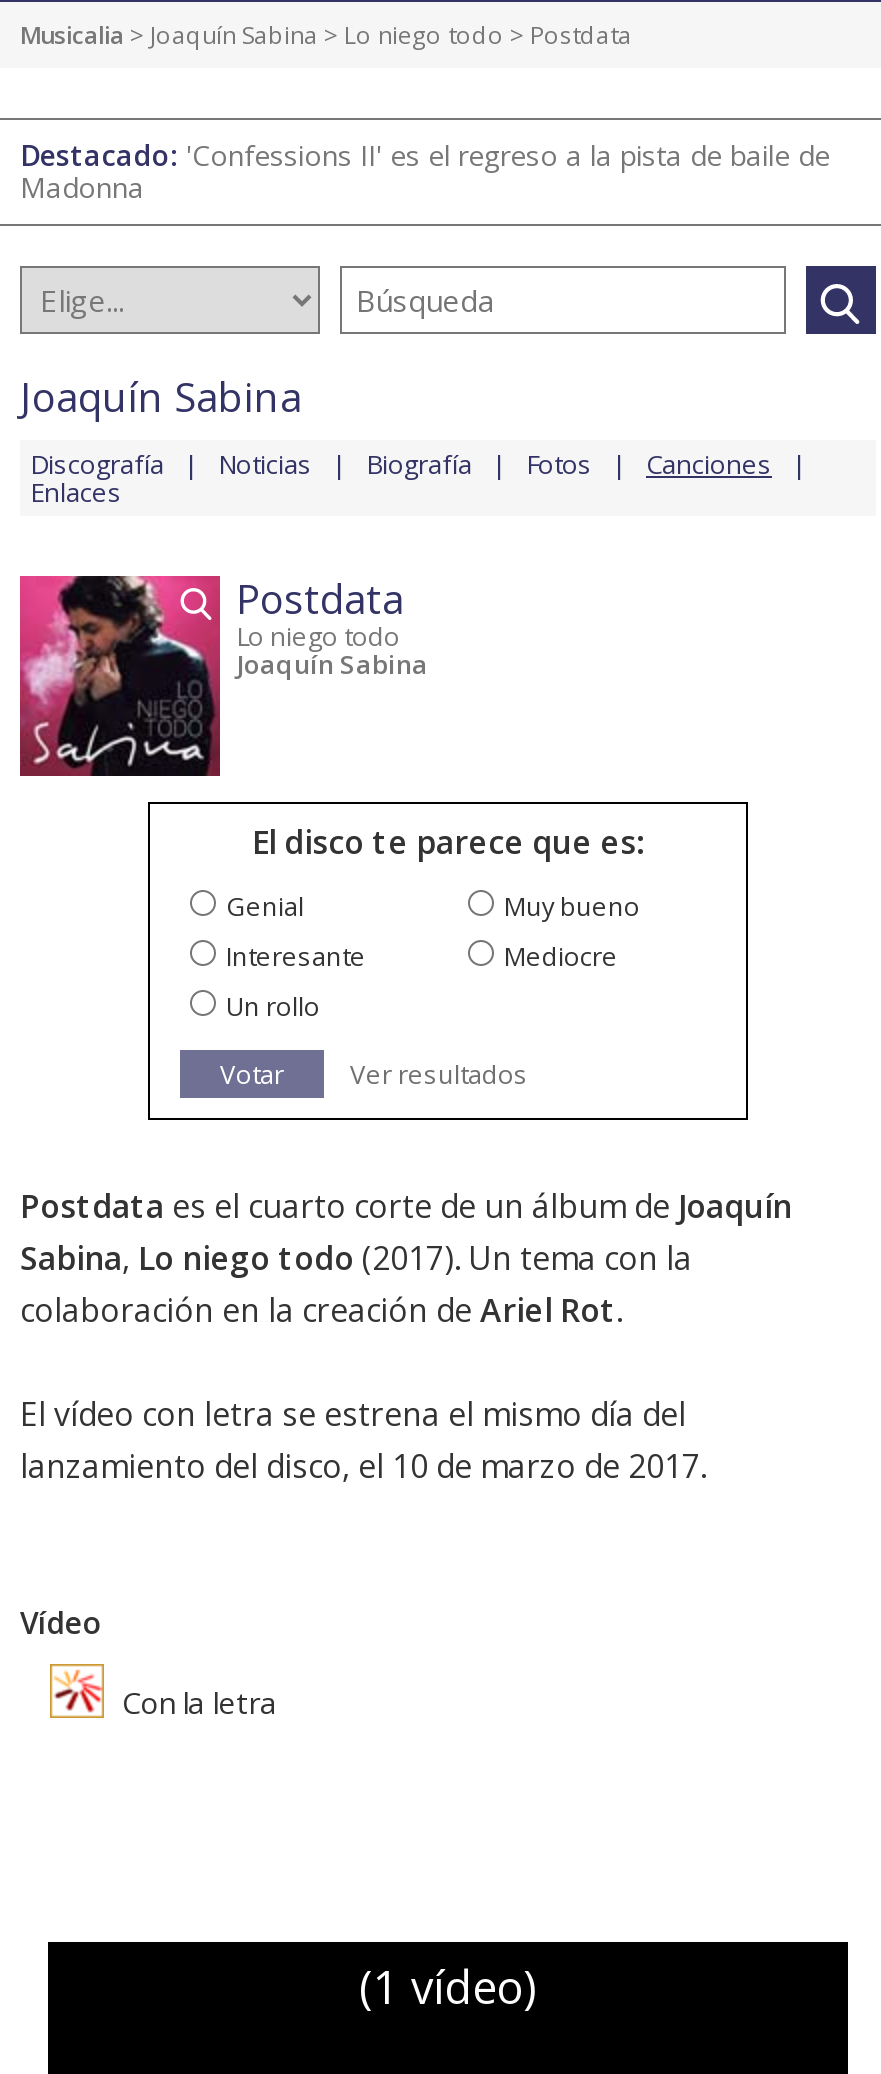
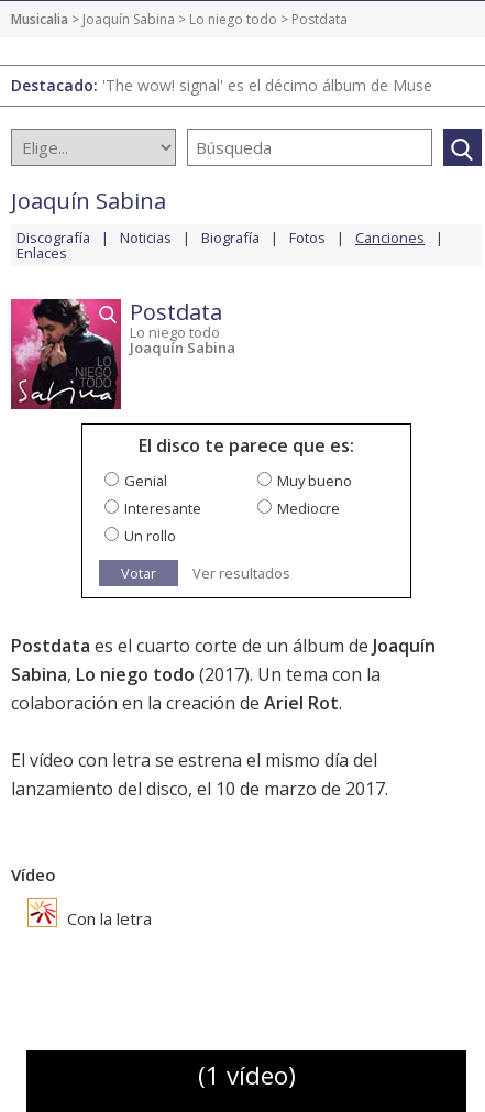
[20,136,830,206] Destacado: 'Confessions II' es el regreso a la pista de baile de | Madonna -> [11,75,432,96] Destacado: 'The wow! signal' es el décimo álbum de Muse

